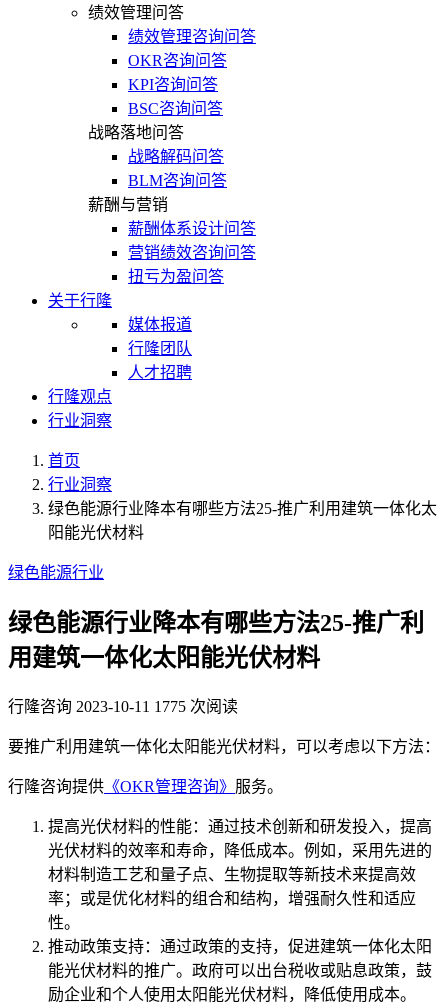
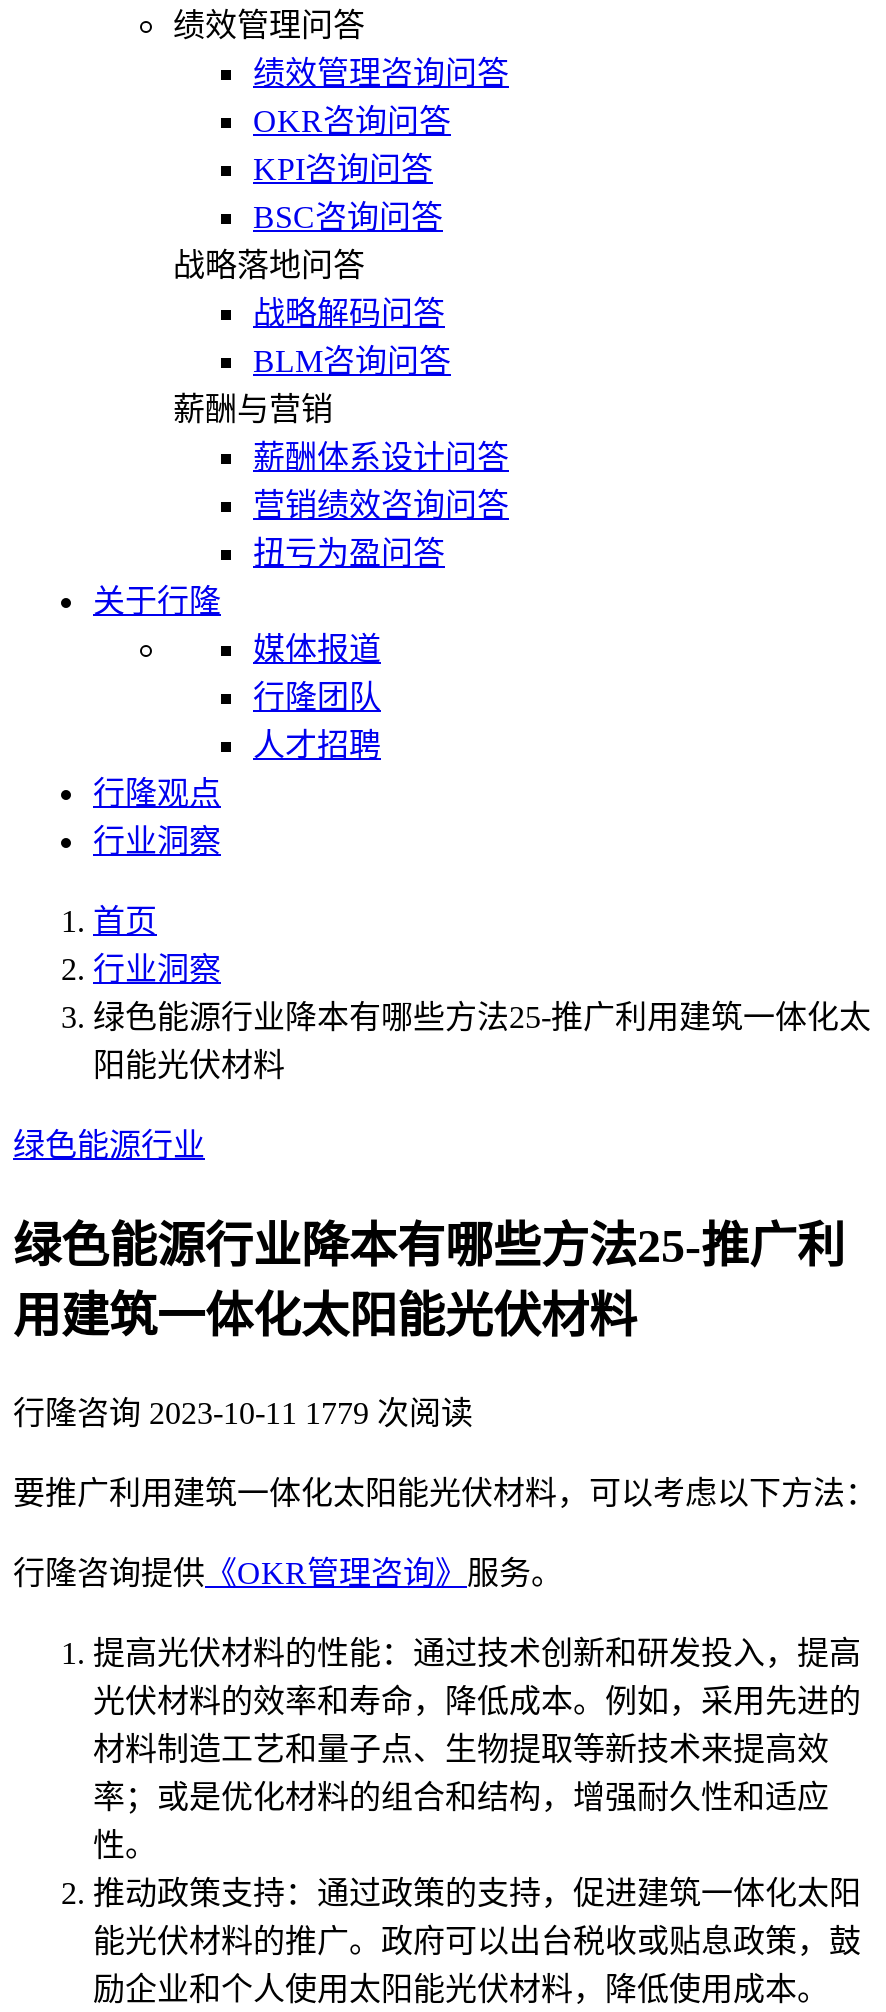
[8,698,238,715] 行隆咨询 2023-10-11 1775 次阅读 -> [13,1396,473,1430] 行隆咨询 2023-10-11 1779 次阅读

